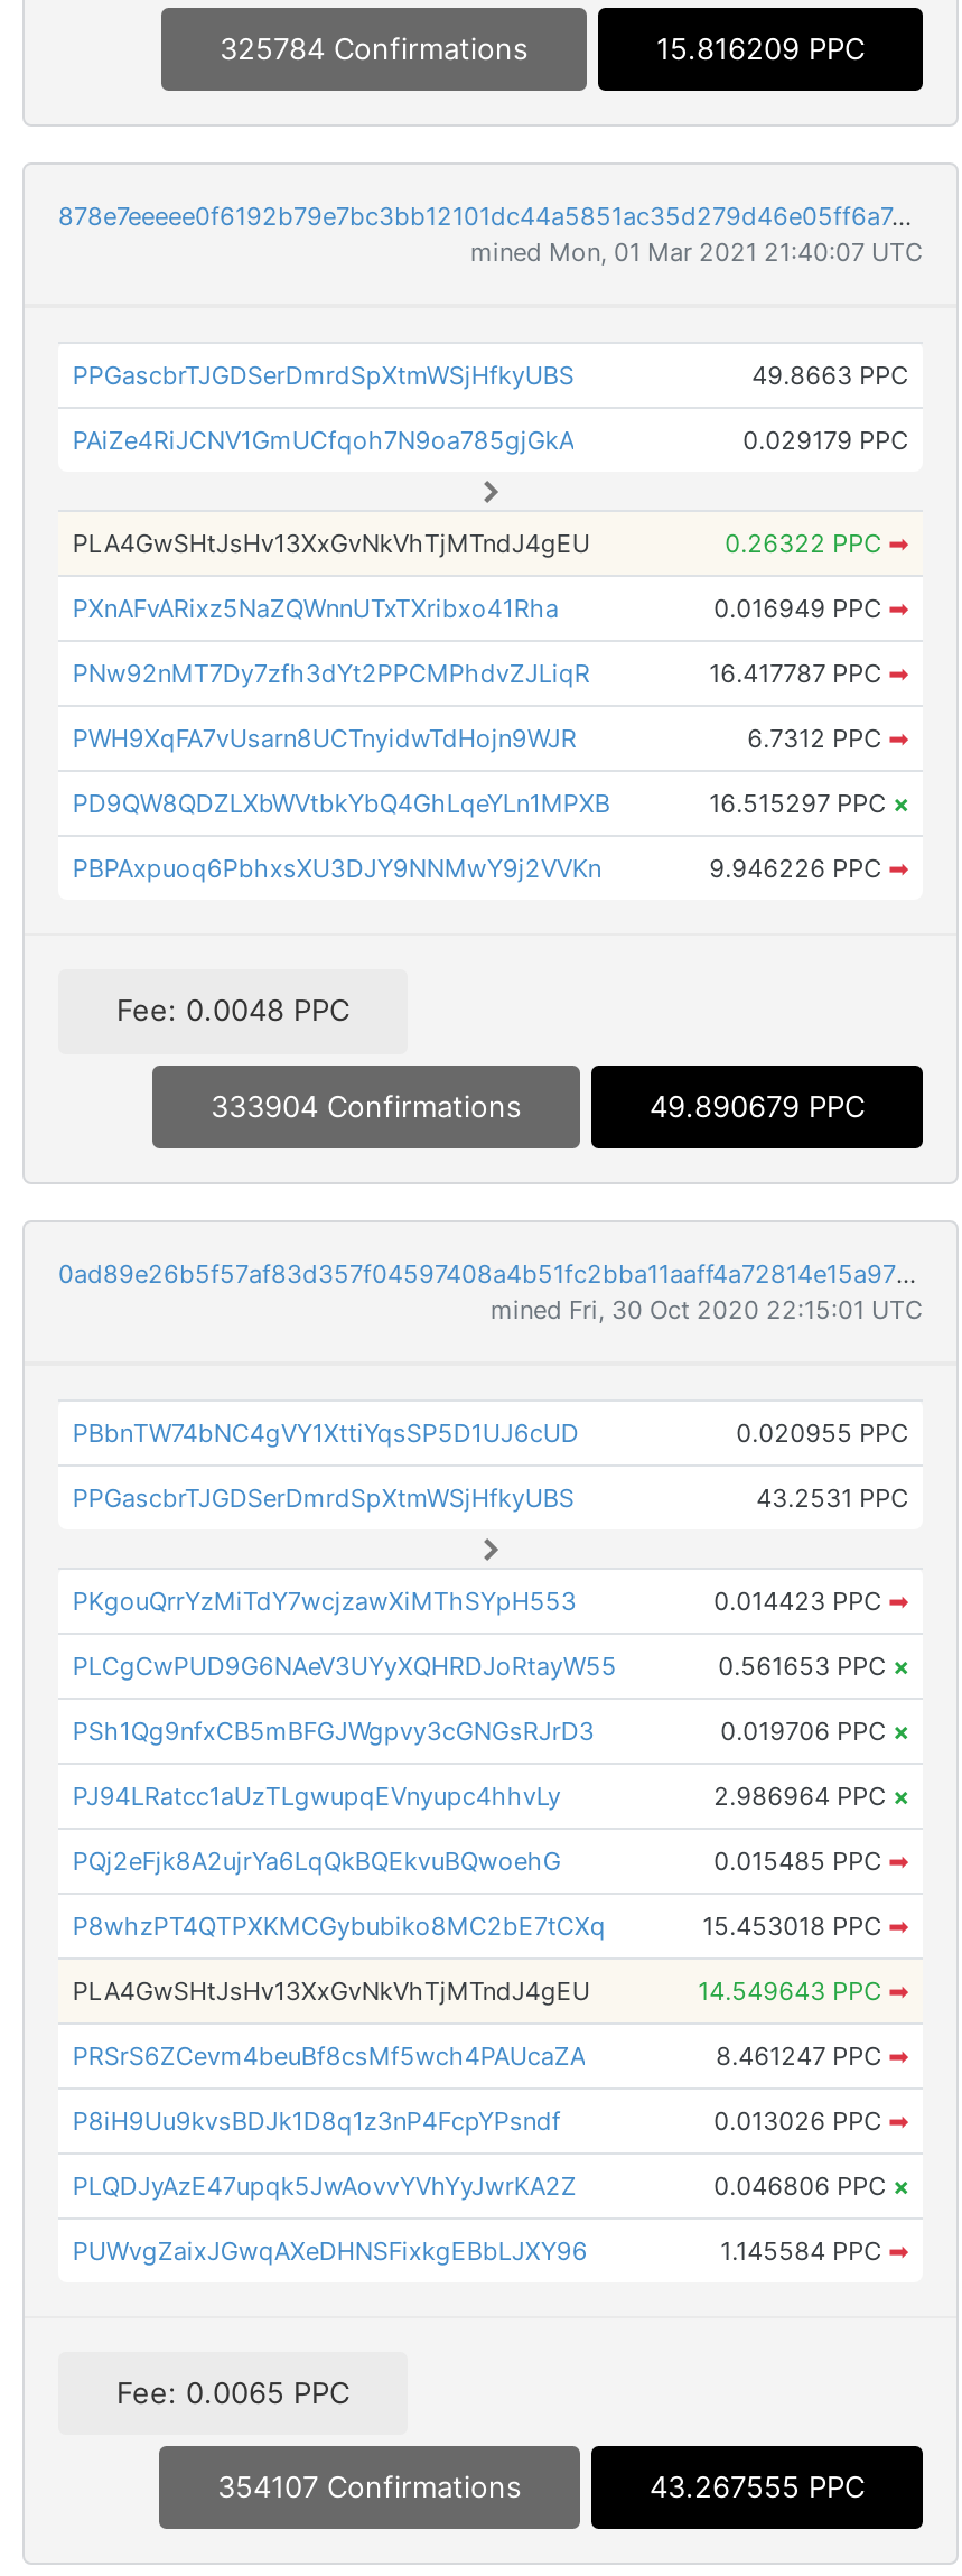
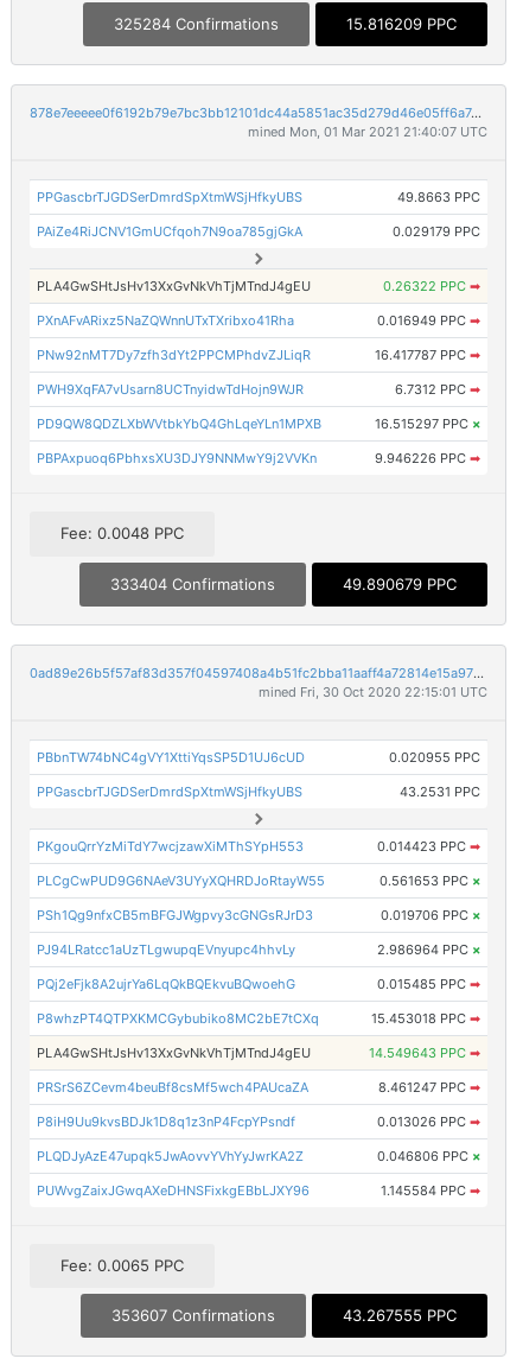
[220,31,529,67] 325784 Confirmations -> [114,15,279,34] 325284 Confirmations
[211,1087,522,1123] 333904 Confirmations -> [110,574,275,593] 333404 Confirmations
[217,2468,522,2504] 354107 Confirmations -> [111,1306,275,1325] 353607 Confirmations

